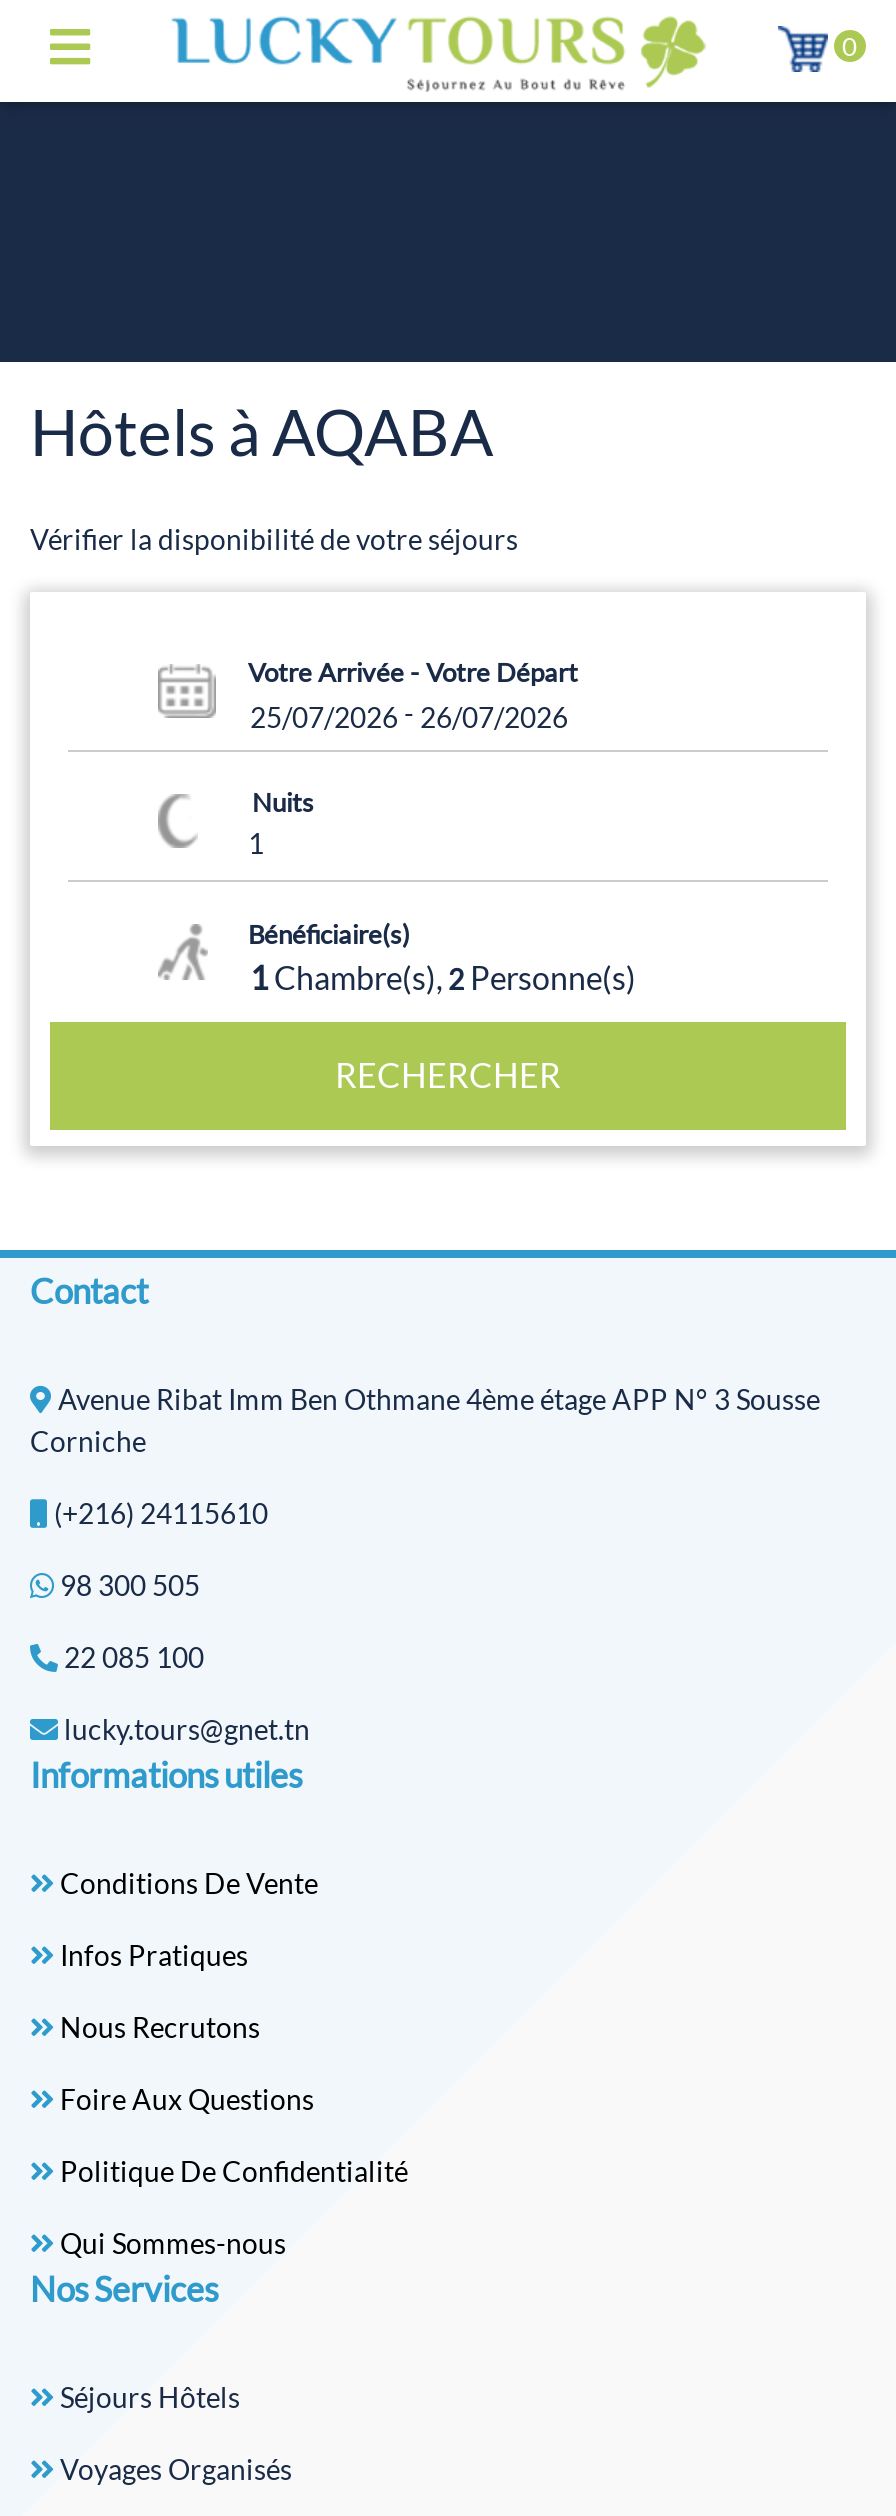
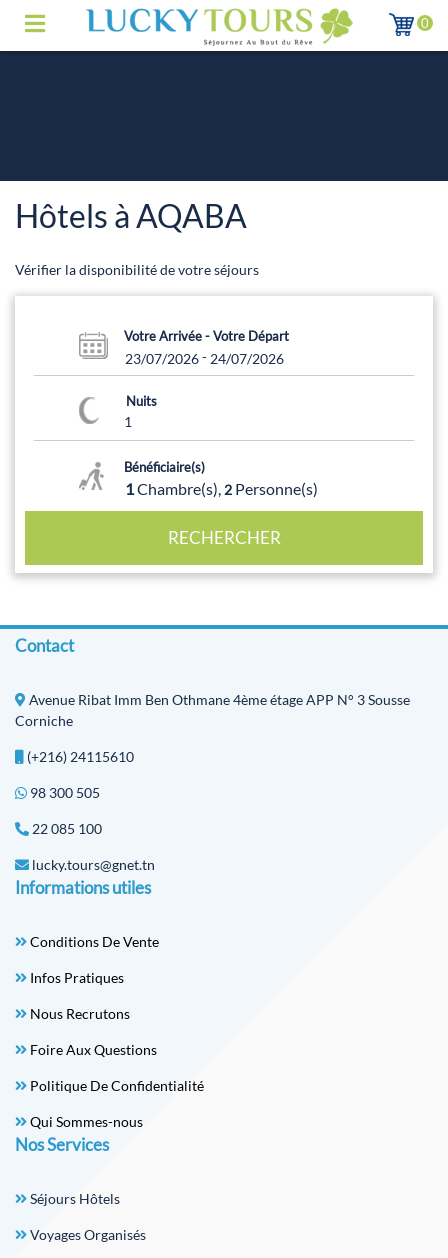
[250,696,568,734] 25/07/2026 - 26/07/2026 -> [125,348,284,367] 23/07/2026 - 24/07/2026

